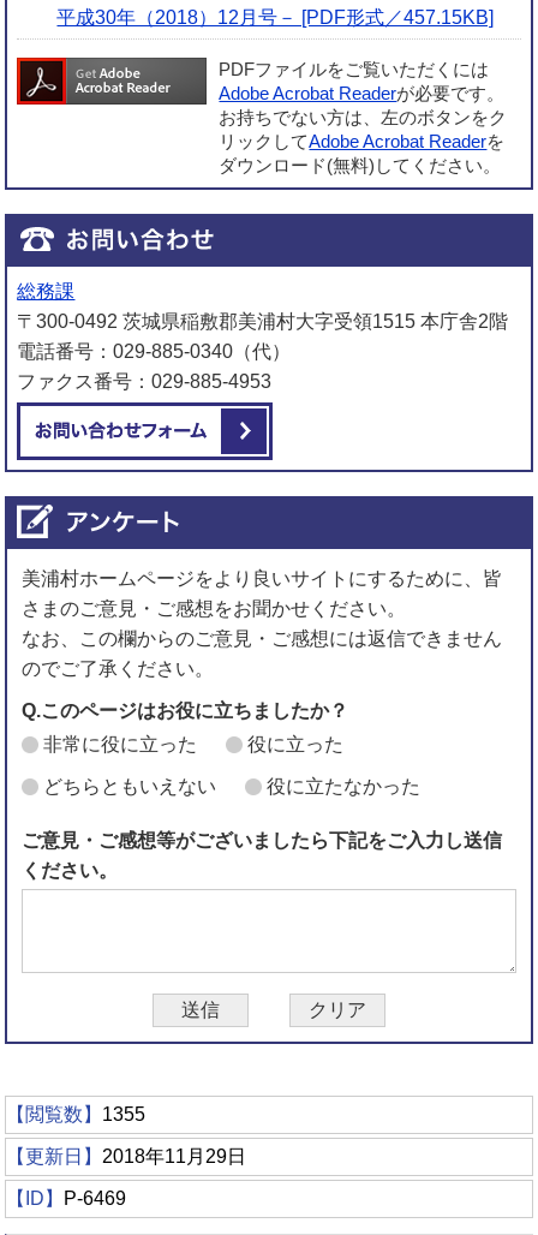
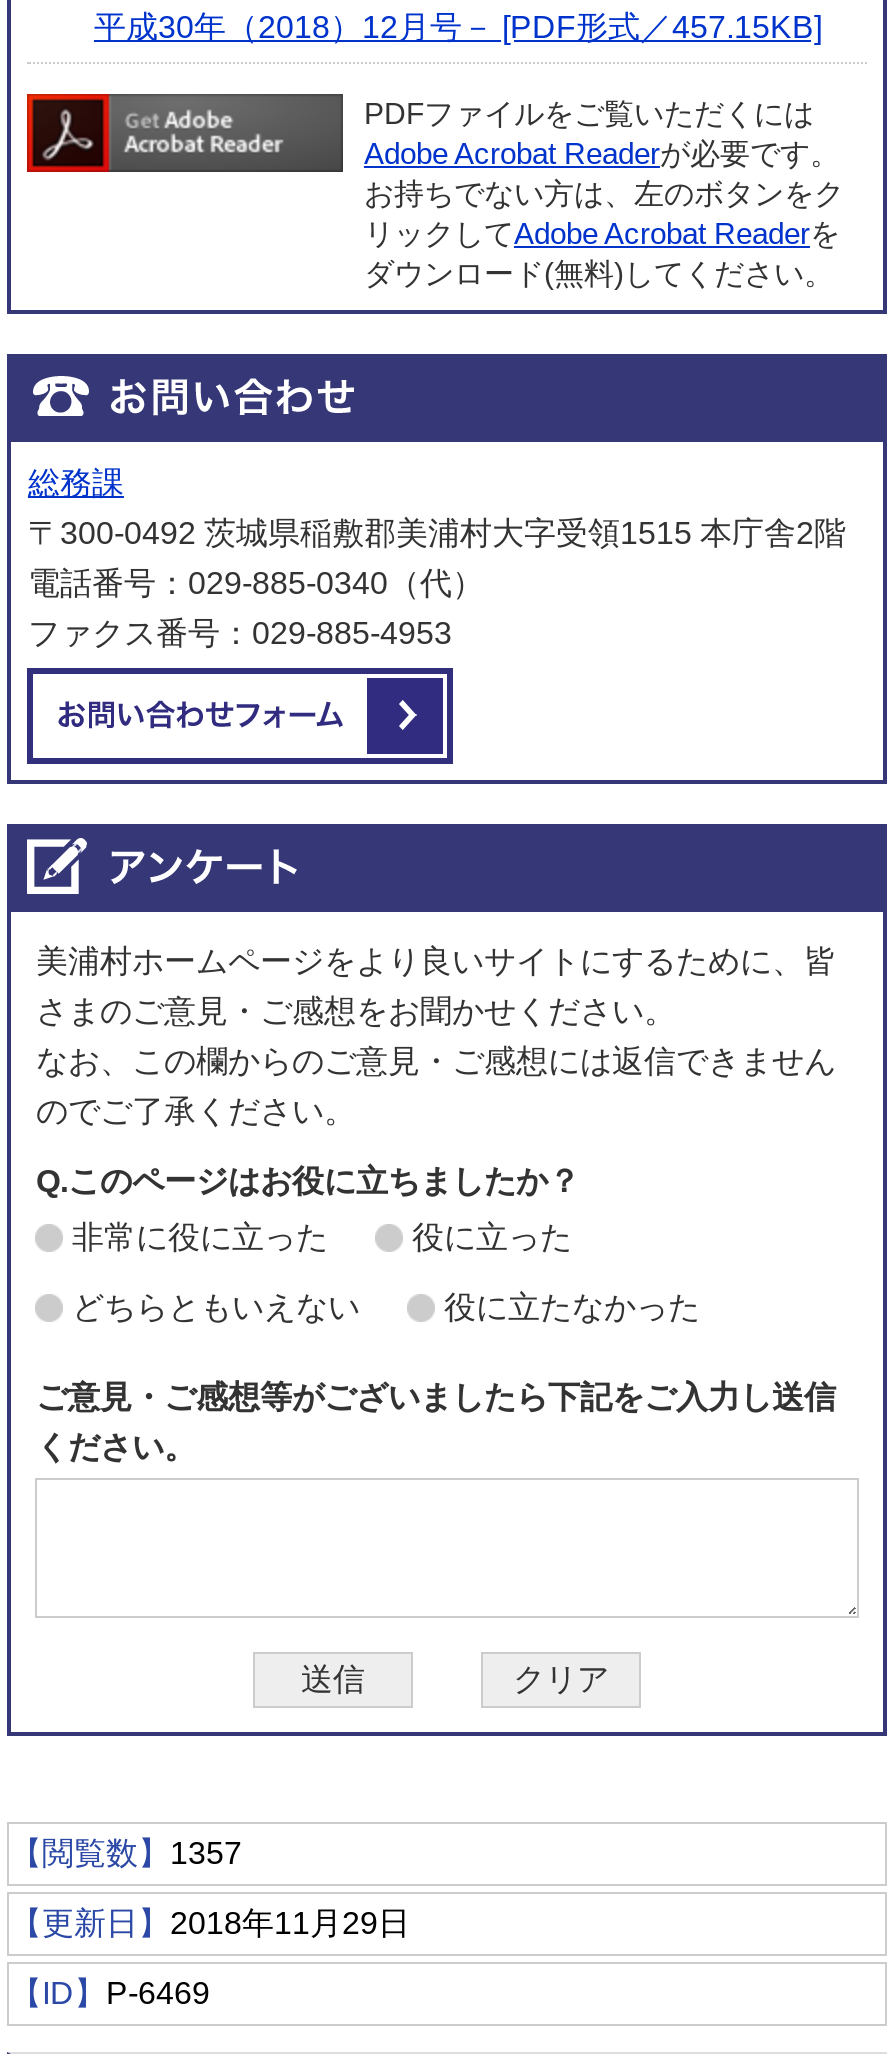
[7,1104,146,1124] 【閲覧数】1355 -> [10,1836,242,1870] 【閲覧数】1357

